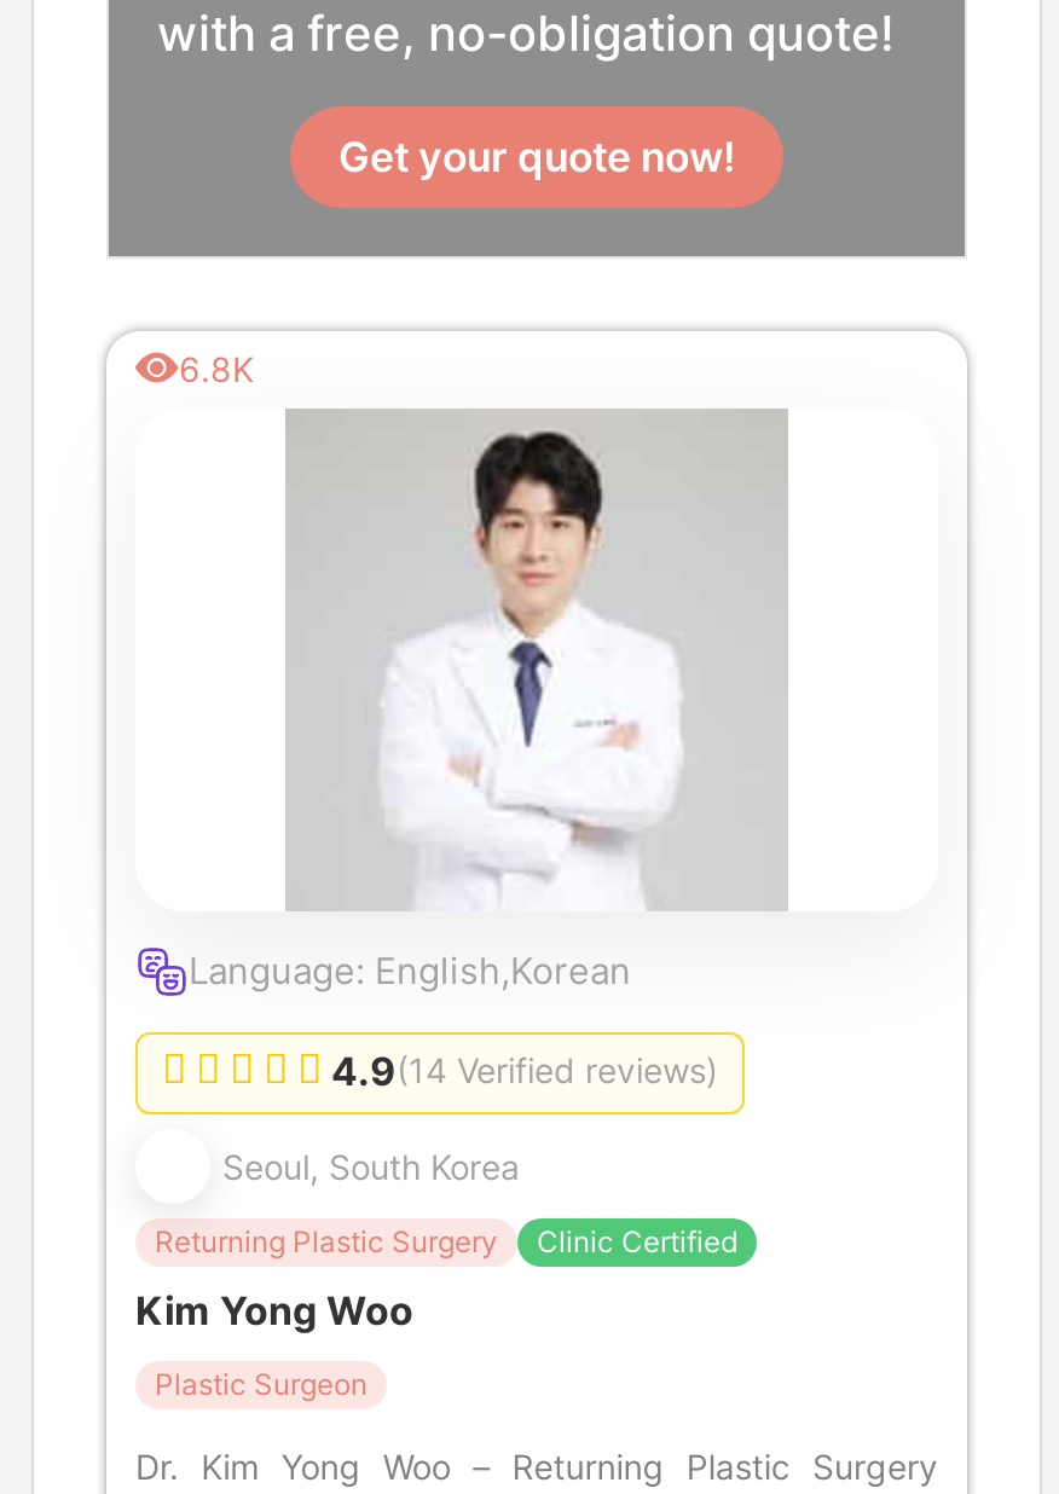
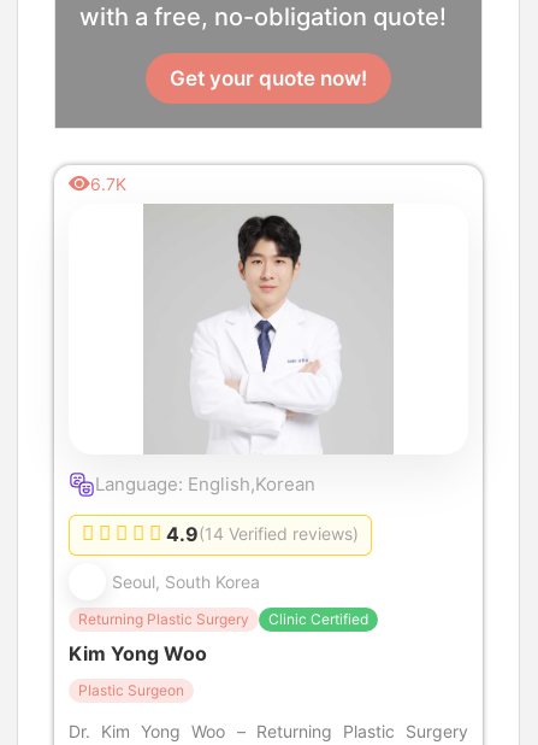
[179,348,254,389] 6.8K -> [90,174,126,194] 6.7K

